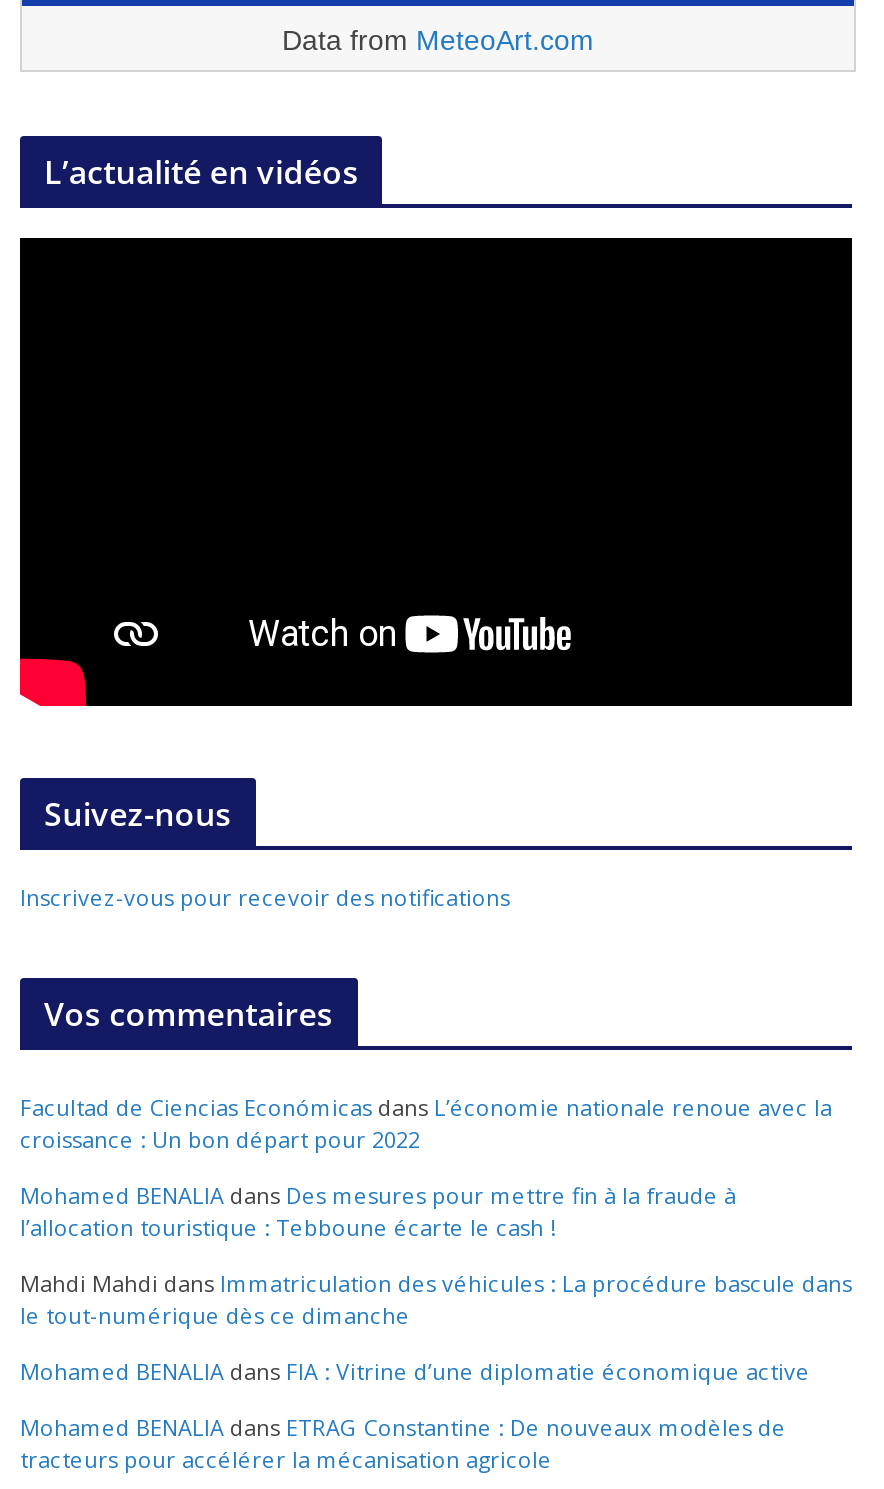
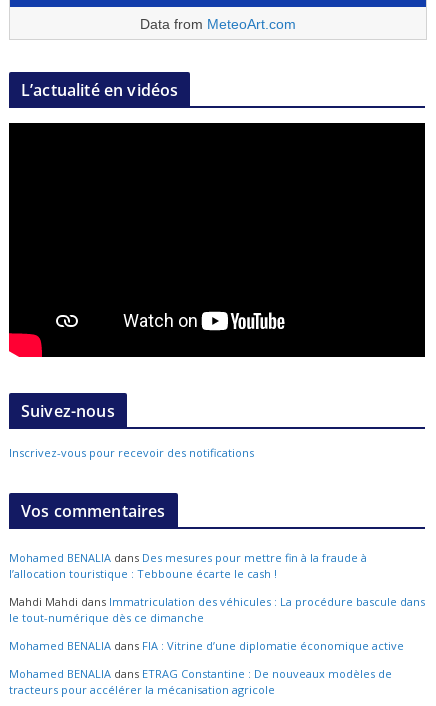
[20,1091,832,1153] Facultad de Ciencias Económicas dans L’économie nationale renoue avec la | croissance : Un bon départ pour 2022 -> none

